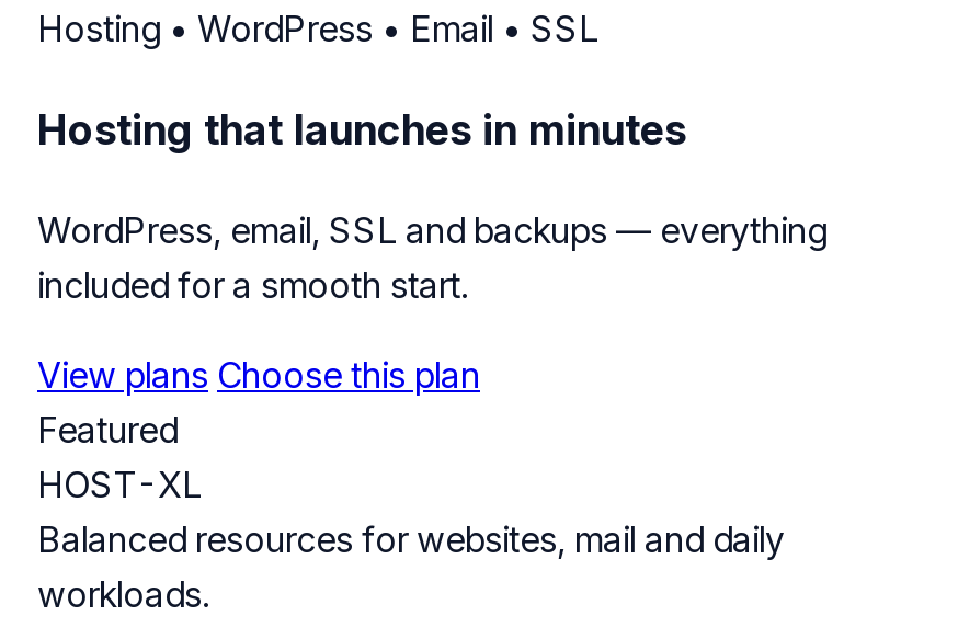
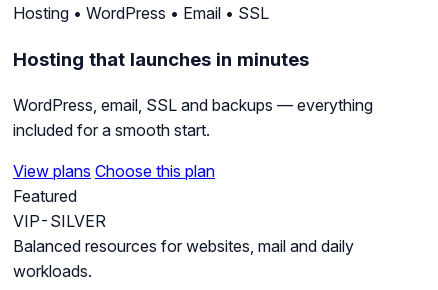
[37,462,202,506] HOST-XL -> [13,211,106,231] VIP-SILVER

